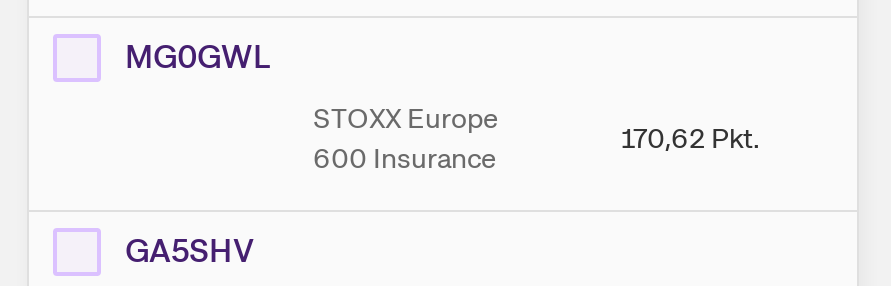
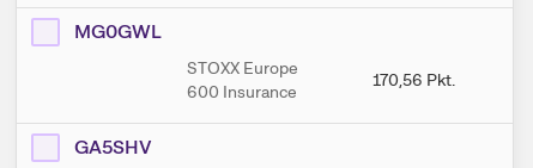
[621,120,759,156] 170,62 Pkt. -> [373,69,455,91] 170,56 Pkt.

